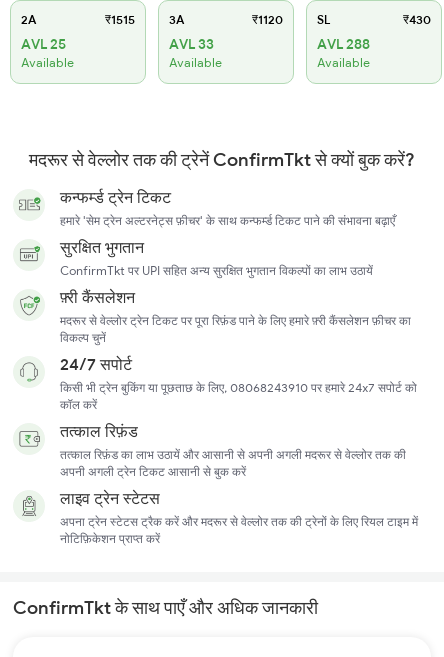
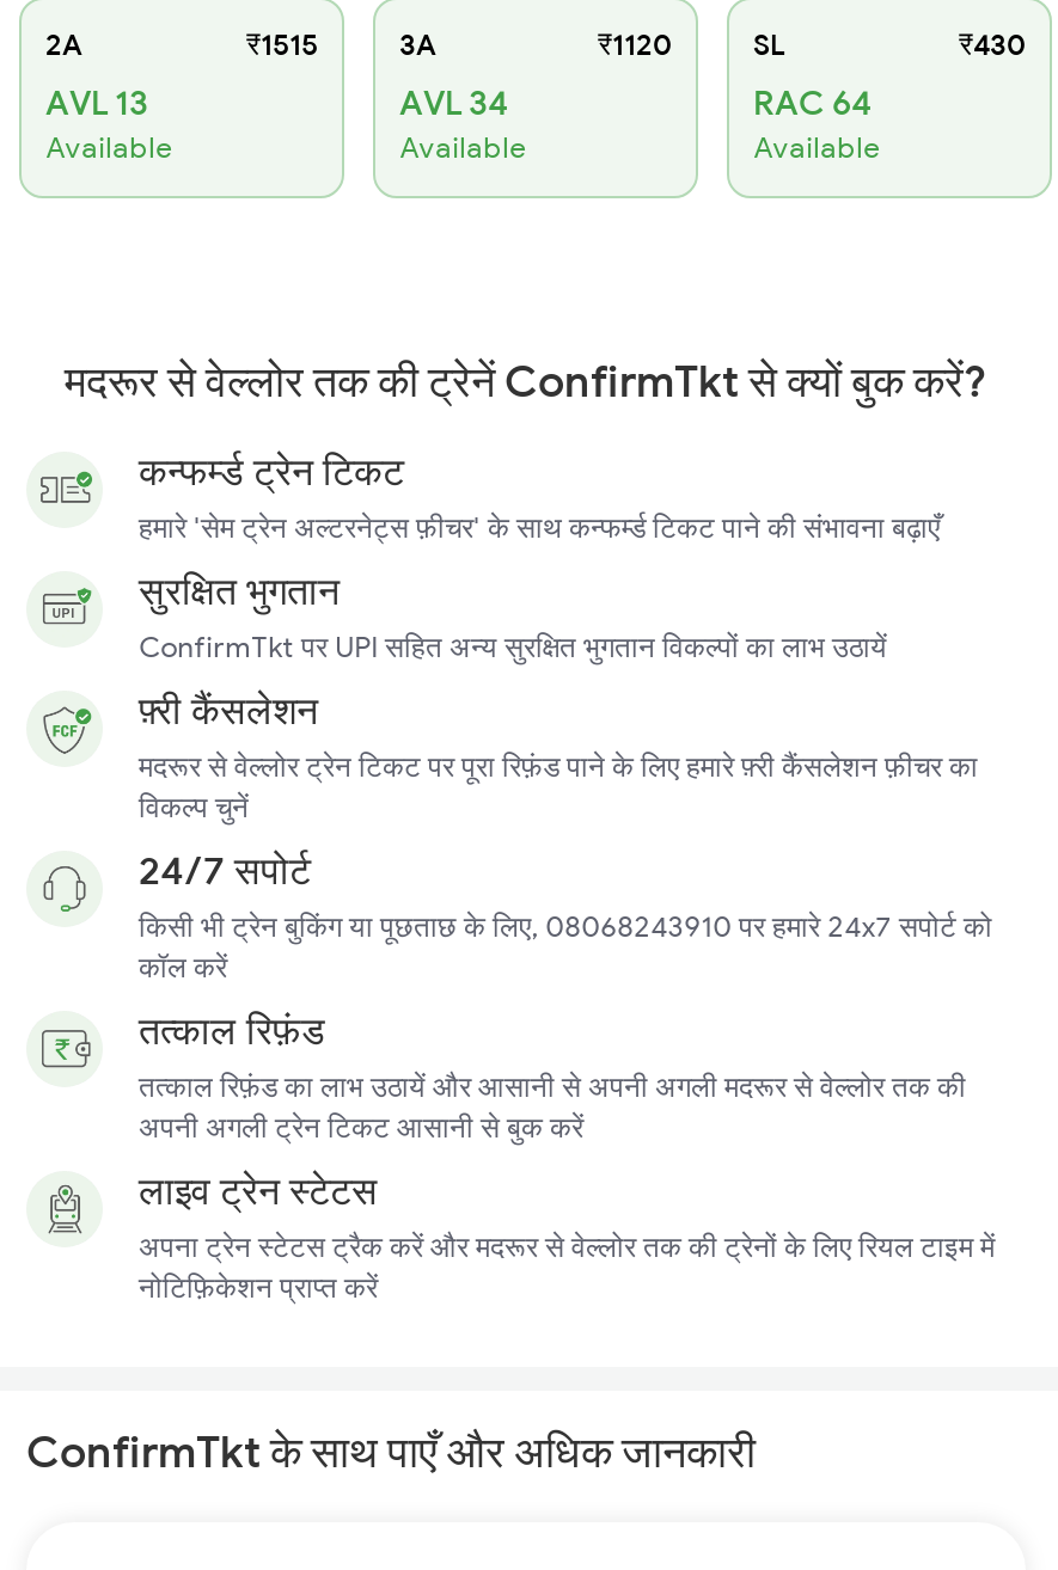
[21,35,66,53] AVL 25 -> [45,83,148,126] AVL 13
[169,35,214,53] AVL 33 -> [399,83,509,126] AVL 34
[317,35,370,53] AVL 288 -> [753,83,873,126] RAC 64

